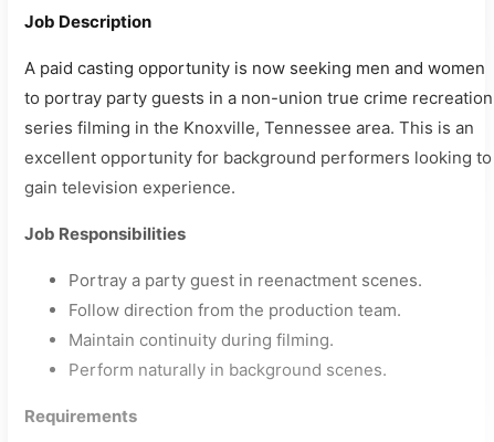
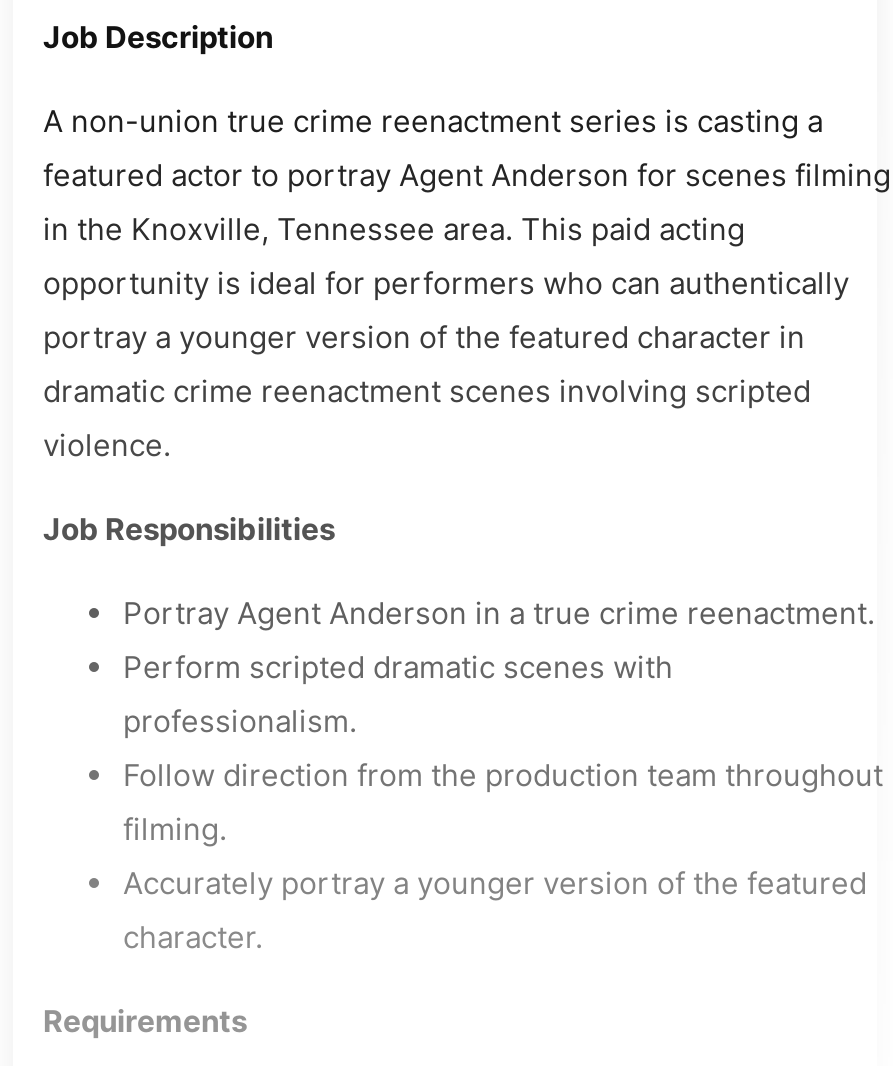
[24,57,493,198] A paid casting opportunity is now seeking men and women | to portray party guests in a non-union true crime recreation | series filming in the Knoxville, Tennessee area. This is an | excellent opportunity for background performers looking to | gain television experience. -> [43,102,891,464] A non-union true crime reenactment series is casting a | featured actor to portray Agent Anderson for scenes filming | in the Knoxville, Tennessee area. This paid acting | opportunity is ideal for performers who can authentically | portray a younger version of the featured character in | dramatic crime reenactment scenes involving scripted | violence.
[69,270,422,380] Portray a party guest in reenactment scenes. | Follow direction from the production team. | Maintain continuity during filming. | Perform naturally in background scenes. -> [123,594,883,956] Portray Agent Anderson in a true crime reenactment. | Perform scripted dramatic scenes with | professionalism. | Follow direction from the production team throughout | filming. | Accurately portray a younger version of the featured | character.

